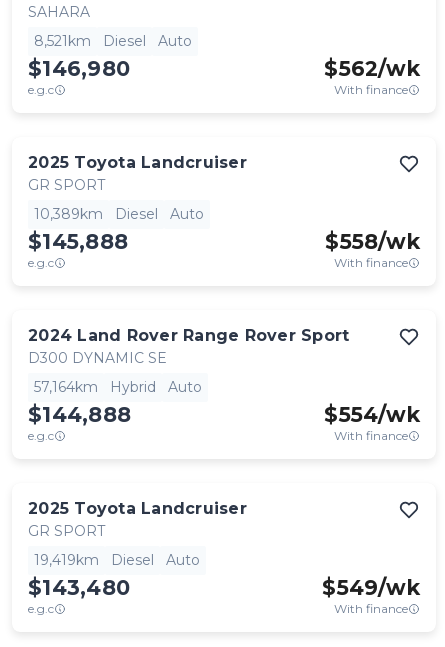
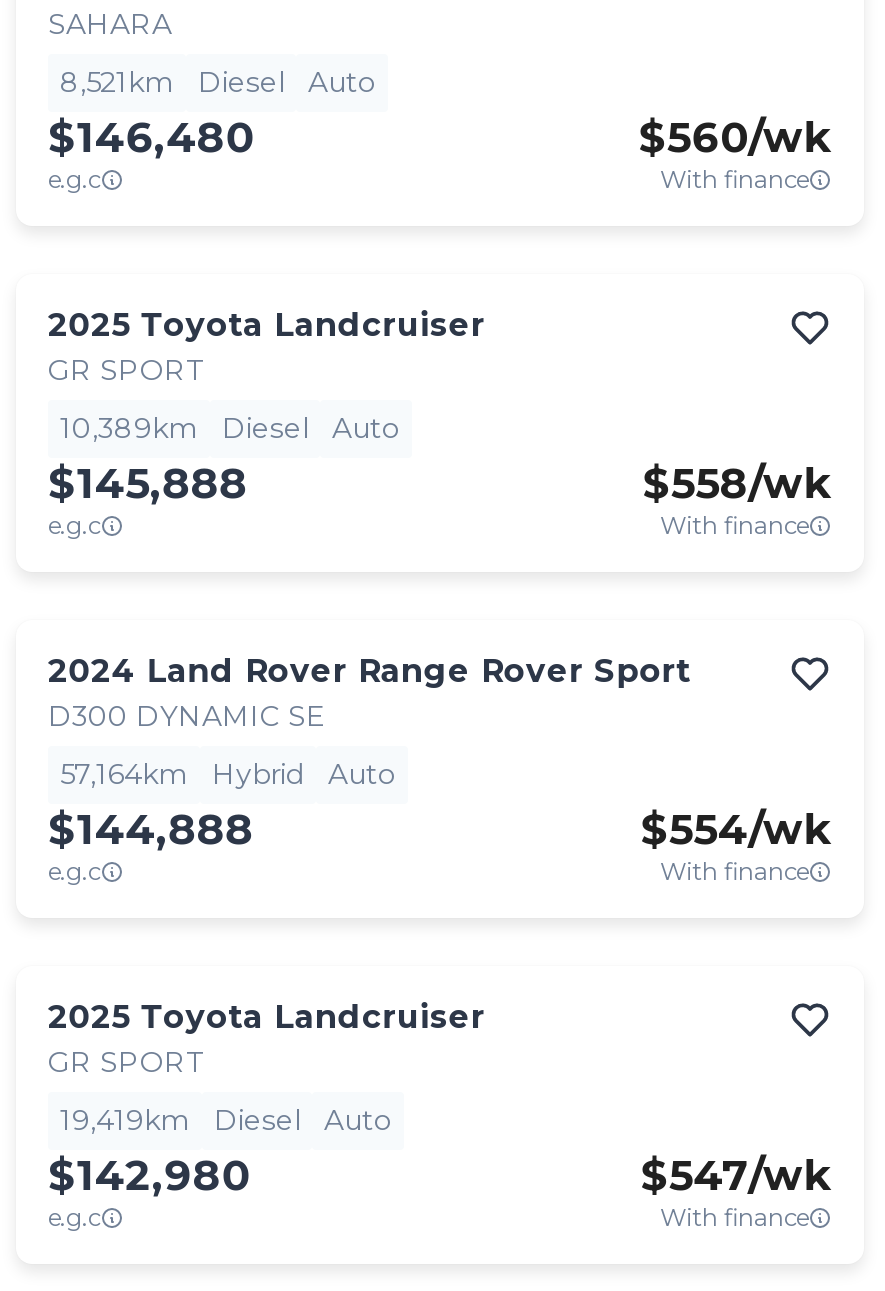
[28,56,130,81] $146,980 -> [48,112,254,162] $146,480
[324,56,420,81] $562/wk -> [638,112,832,162] $560/wk
[28,575,130,600] $143,480 -> [48,1150,250,1200] $142,980
[322,575,420,600] $549/wk -> [640,1150,832,1200] $547/wk

